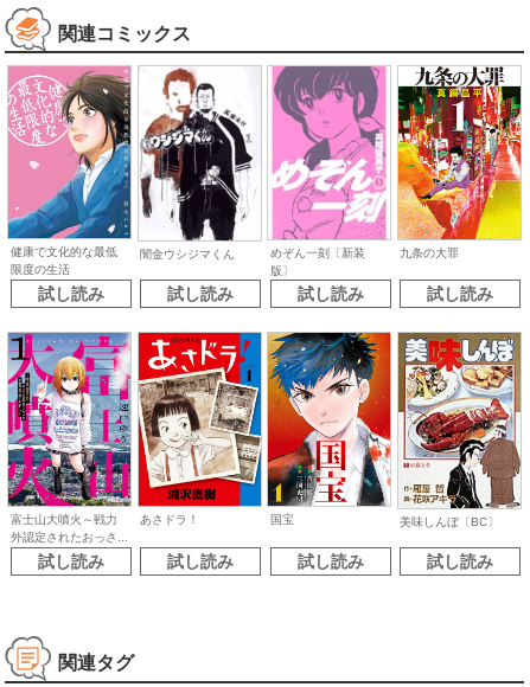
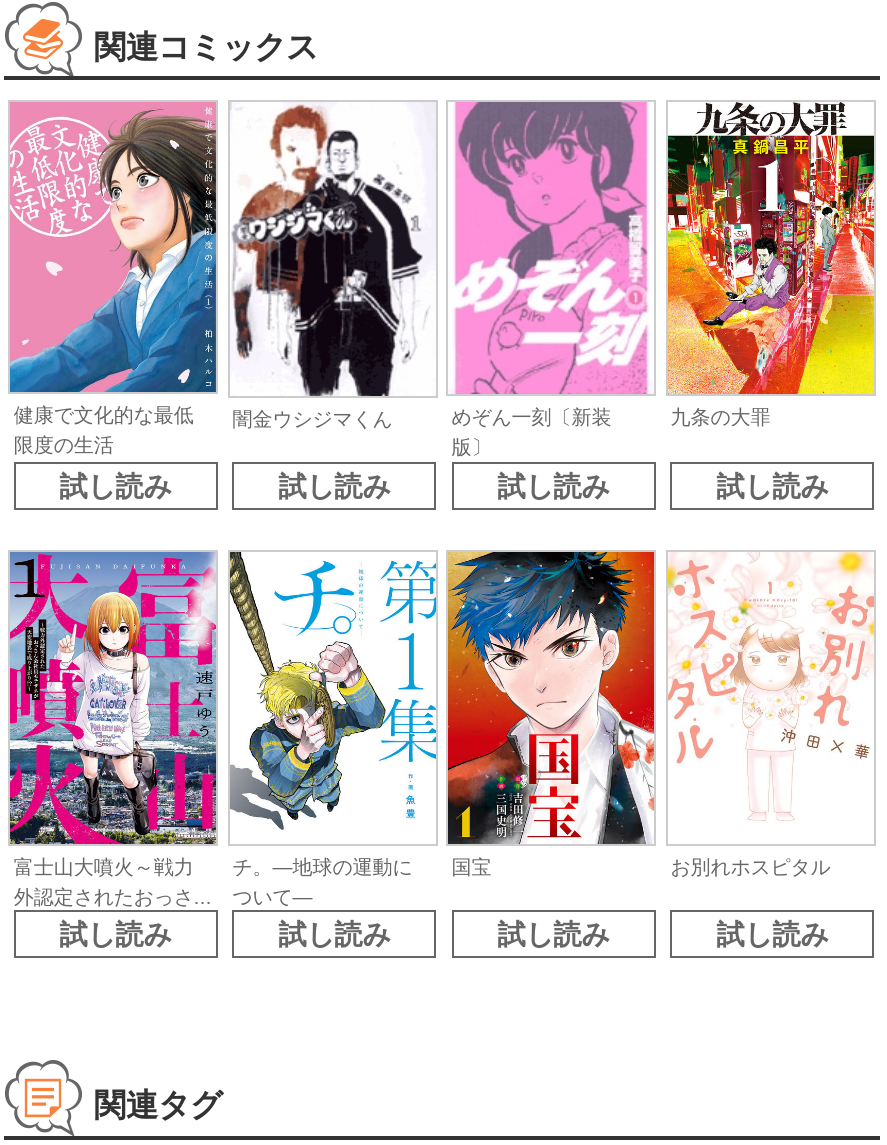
[138,332,262,526] [image] | あさドラ！ -> [228,550,438,907] [image] | チ。―地球の運動に | ついて―
[397,332,522,528] [image] | 美味しんぼ〔BC〕 -> [666,550,874,877] [image] | お別れホスピタル

